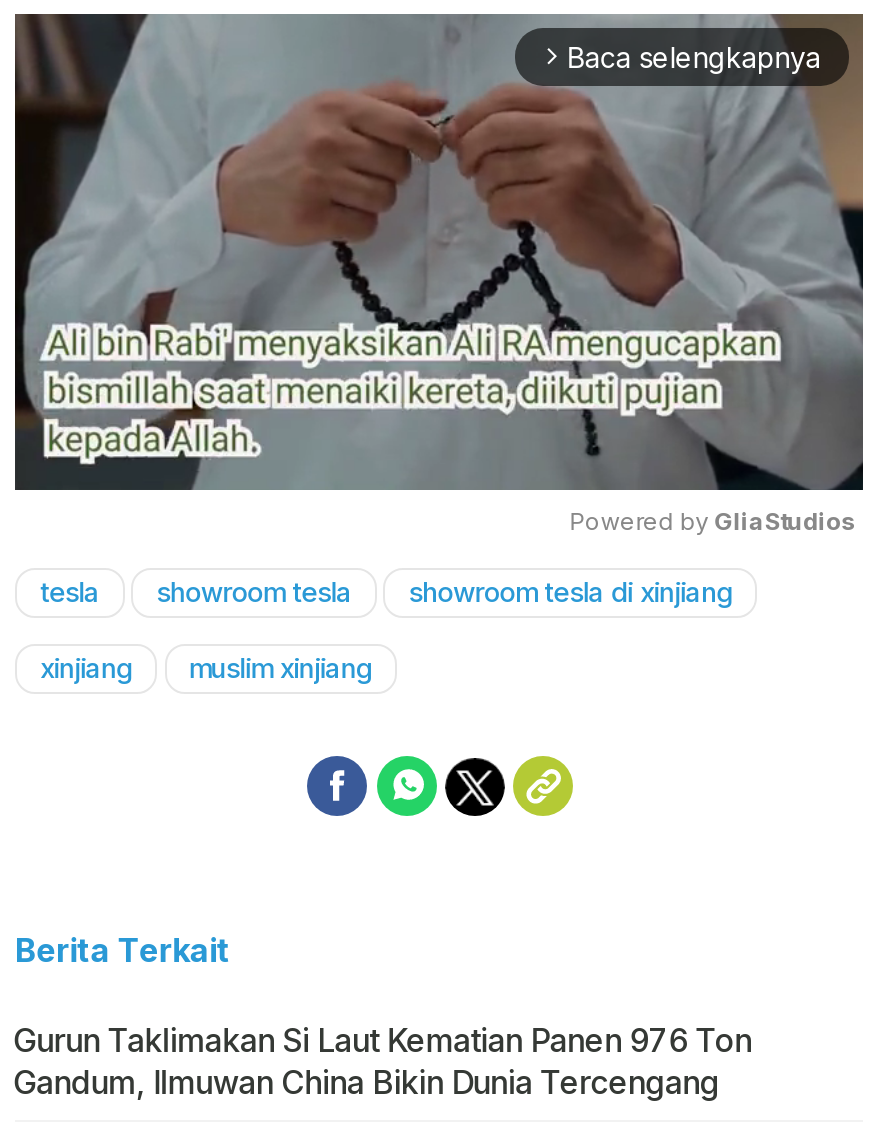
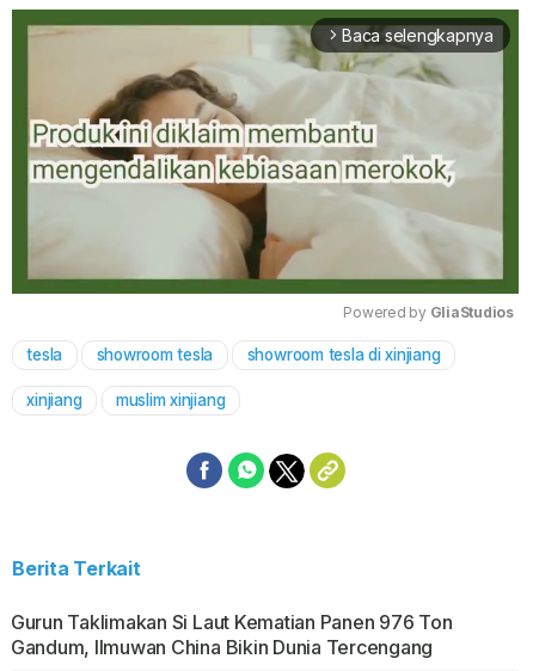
[15,12,863,492] [image] -> [11,8,519,295] [image]

